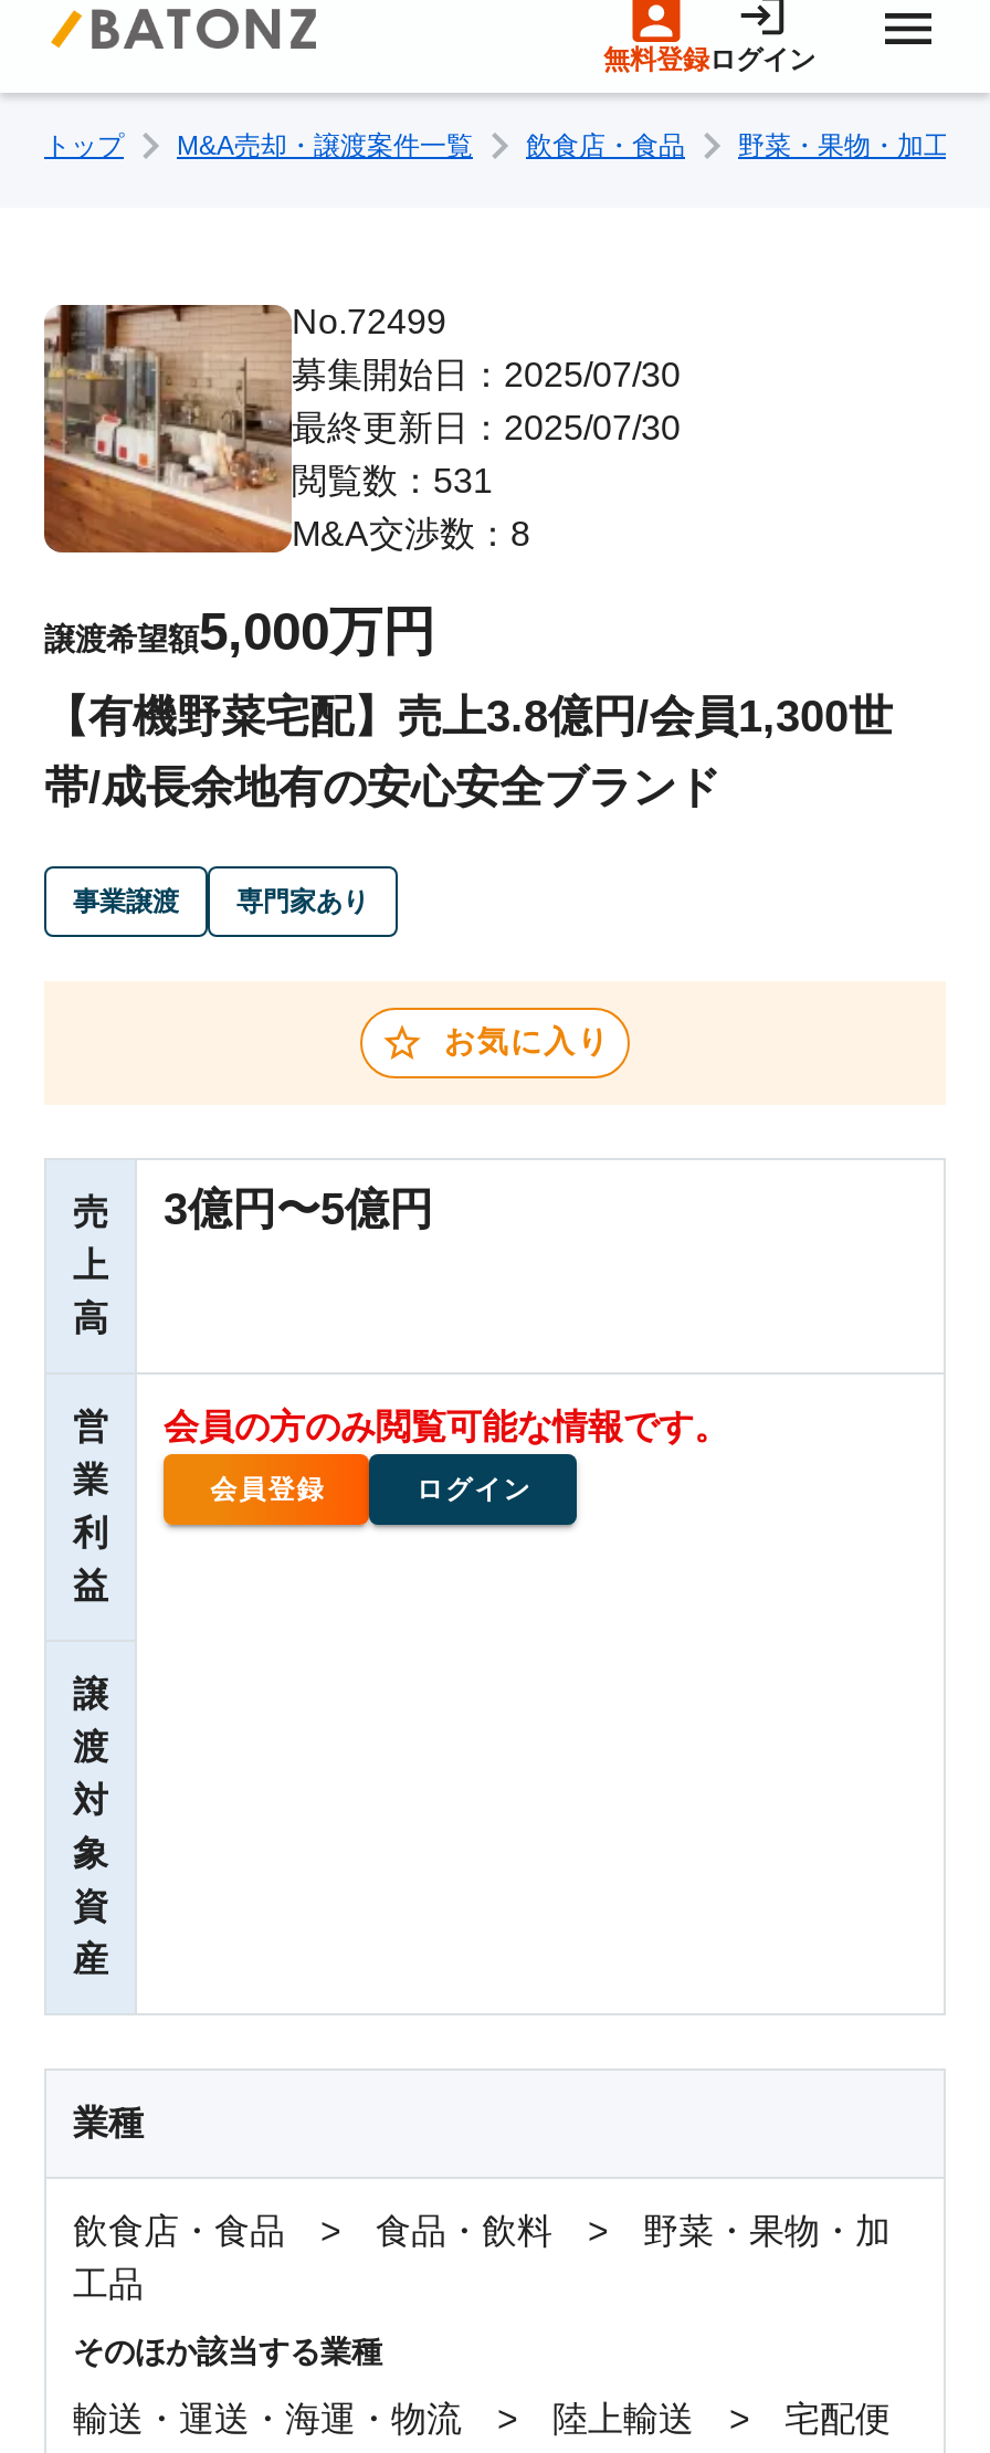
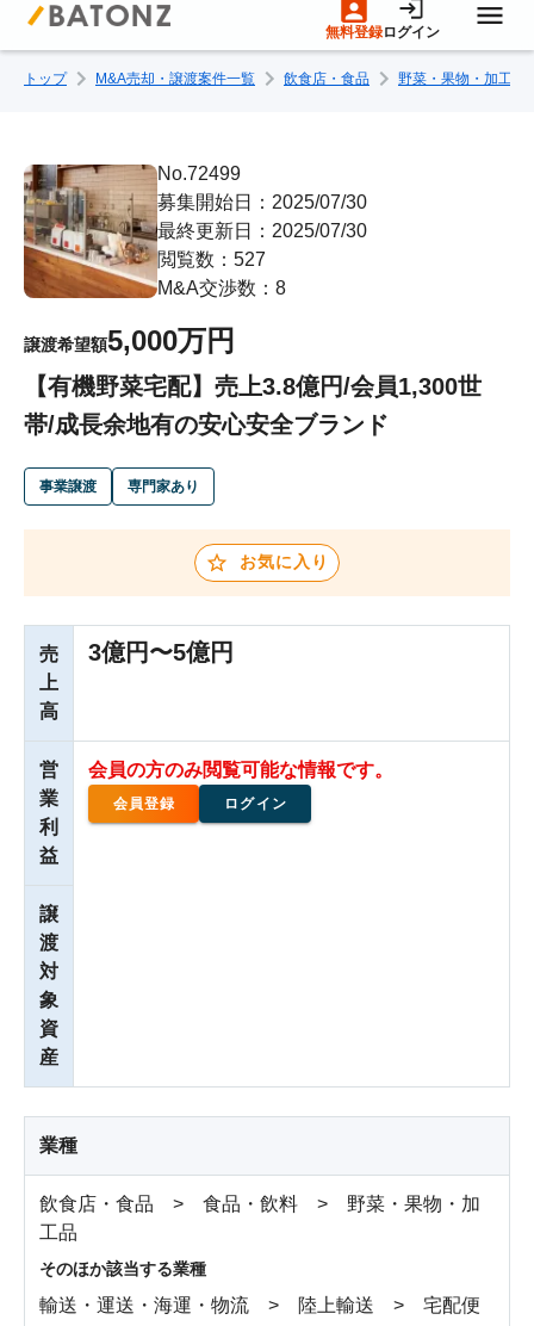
[292,463,493,500] 閲覧数：531 -> [157,250,266,270] 閲覧数：527

